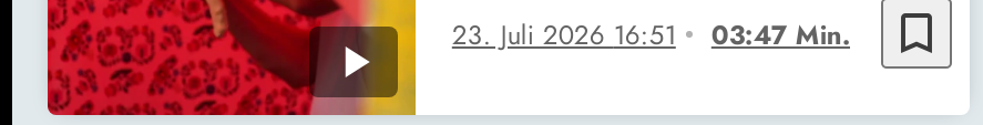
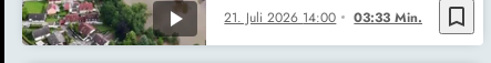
[452,16,851,56] 23. Juli 2026 16:51 | 03:47 Min. -> [224,8,423,28] 21. Juli 2026 14:00 | 03:33 Min.

